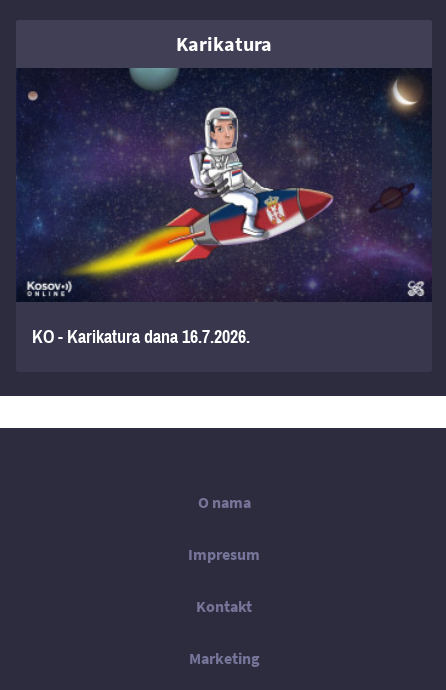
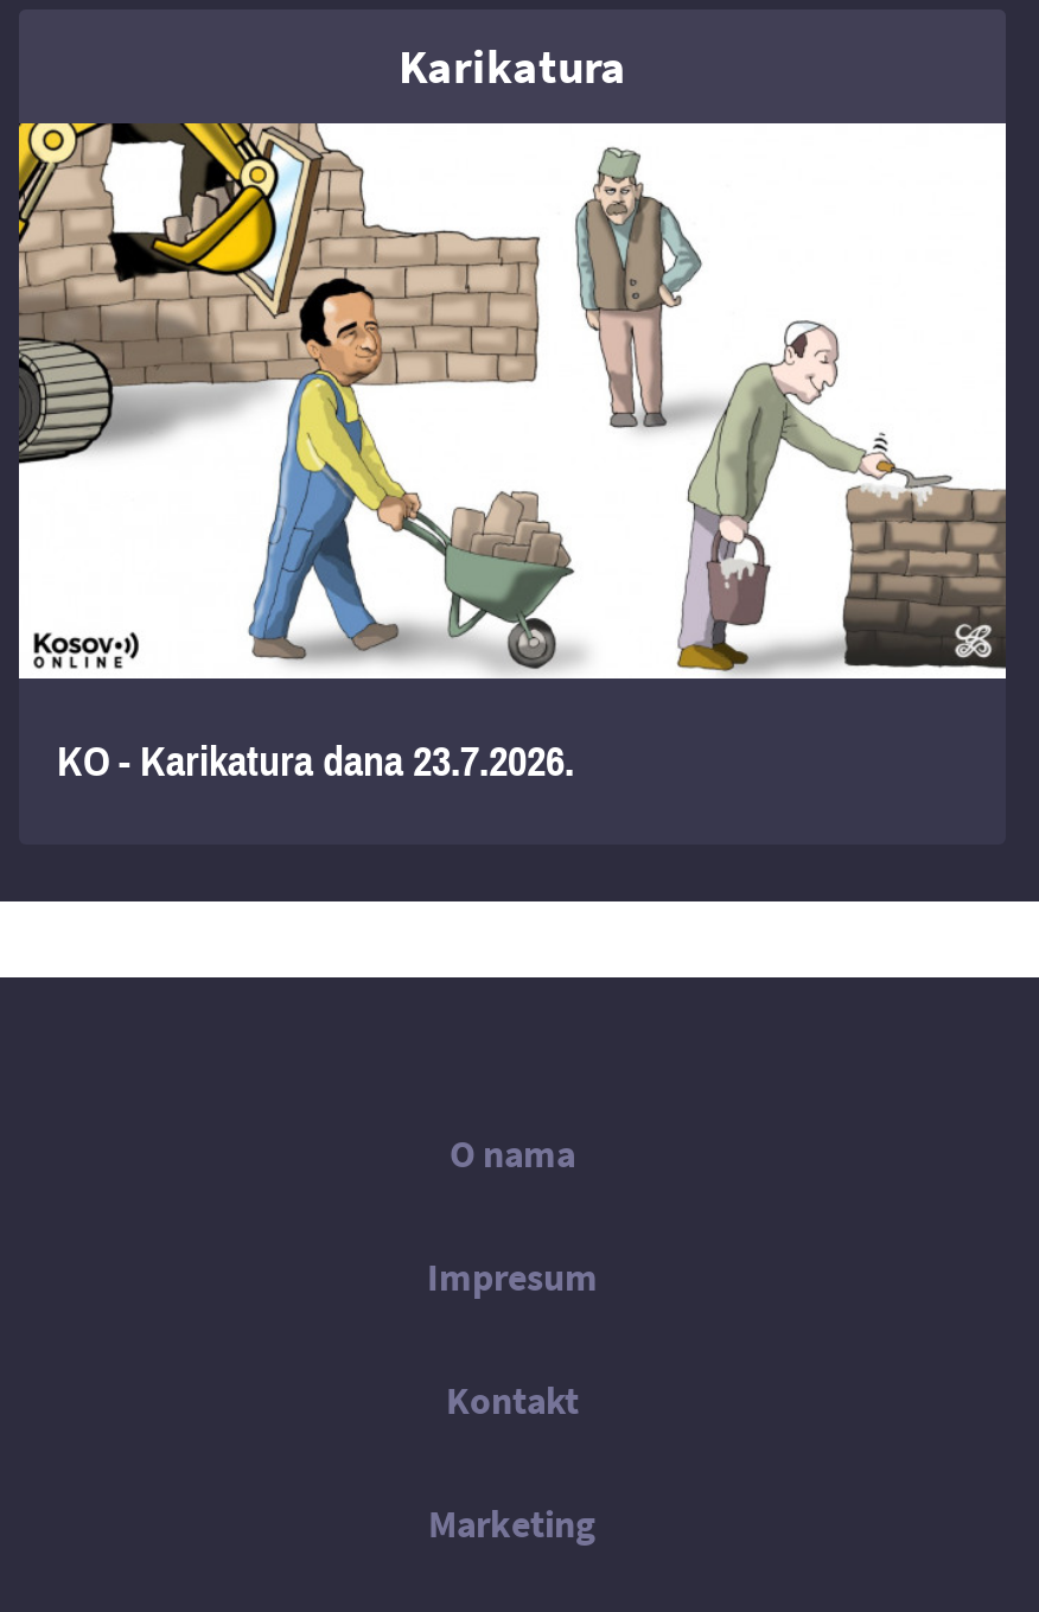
[16,68,432,347] [image] | KO - Karikatura dana 16.7.2026. -> [17,121,1008,785] [image] | KO - Karikatura dana 23.7.2026.

